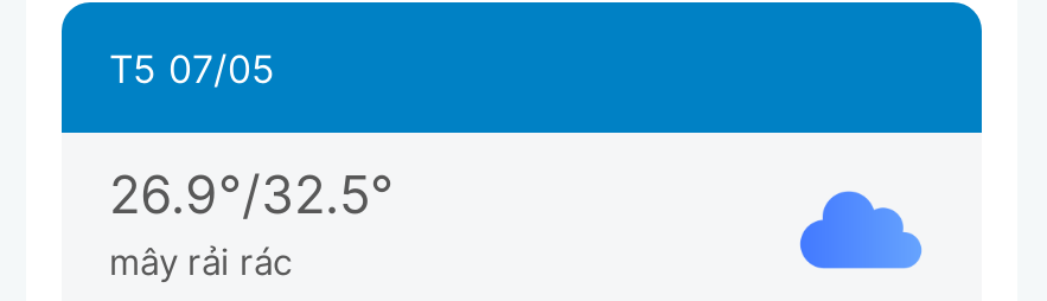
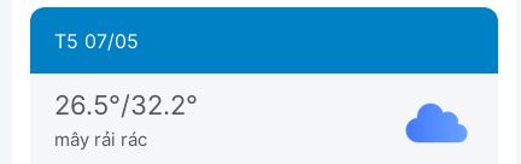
[109,164,394,226] 26.9°/32.5° -> [54,89,198,121] 26.5°/32.2°

